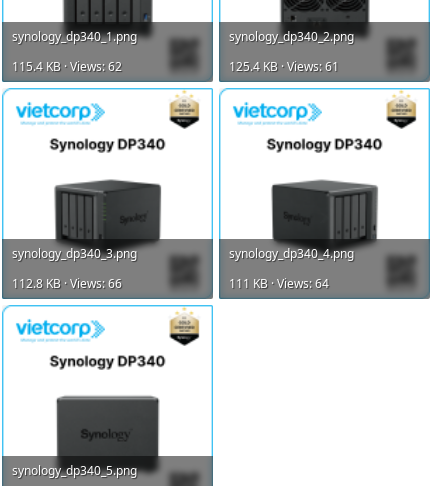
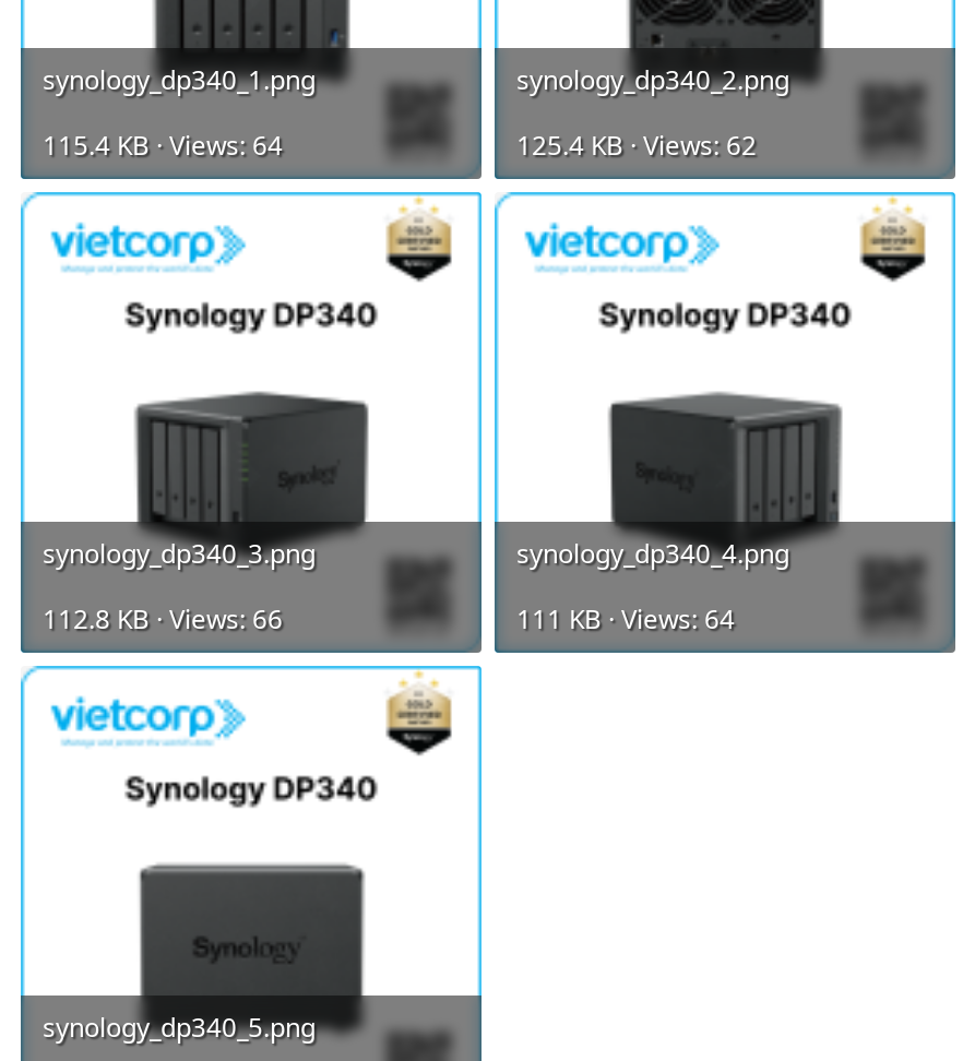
[12,58,122,75] 115.4 KB · Views: 62 -> [43,126,283,163] 115.4 KB · Views: 64
[229,58,339,75] 125.4 KB · Views: 61 -> [516,126,757,163] 125.4 KB · Views: 62

